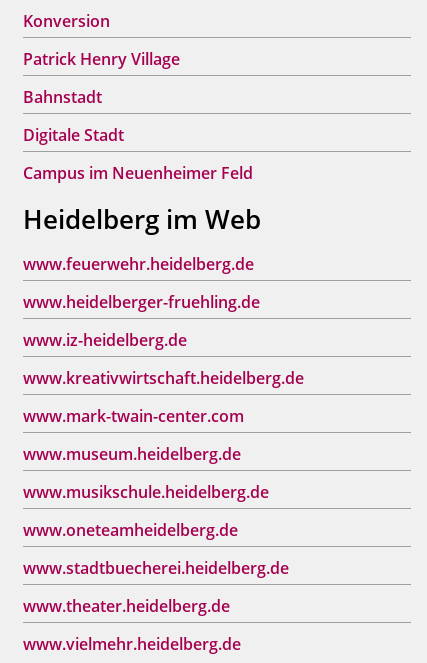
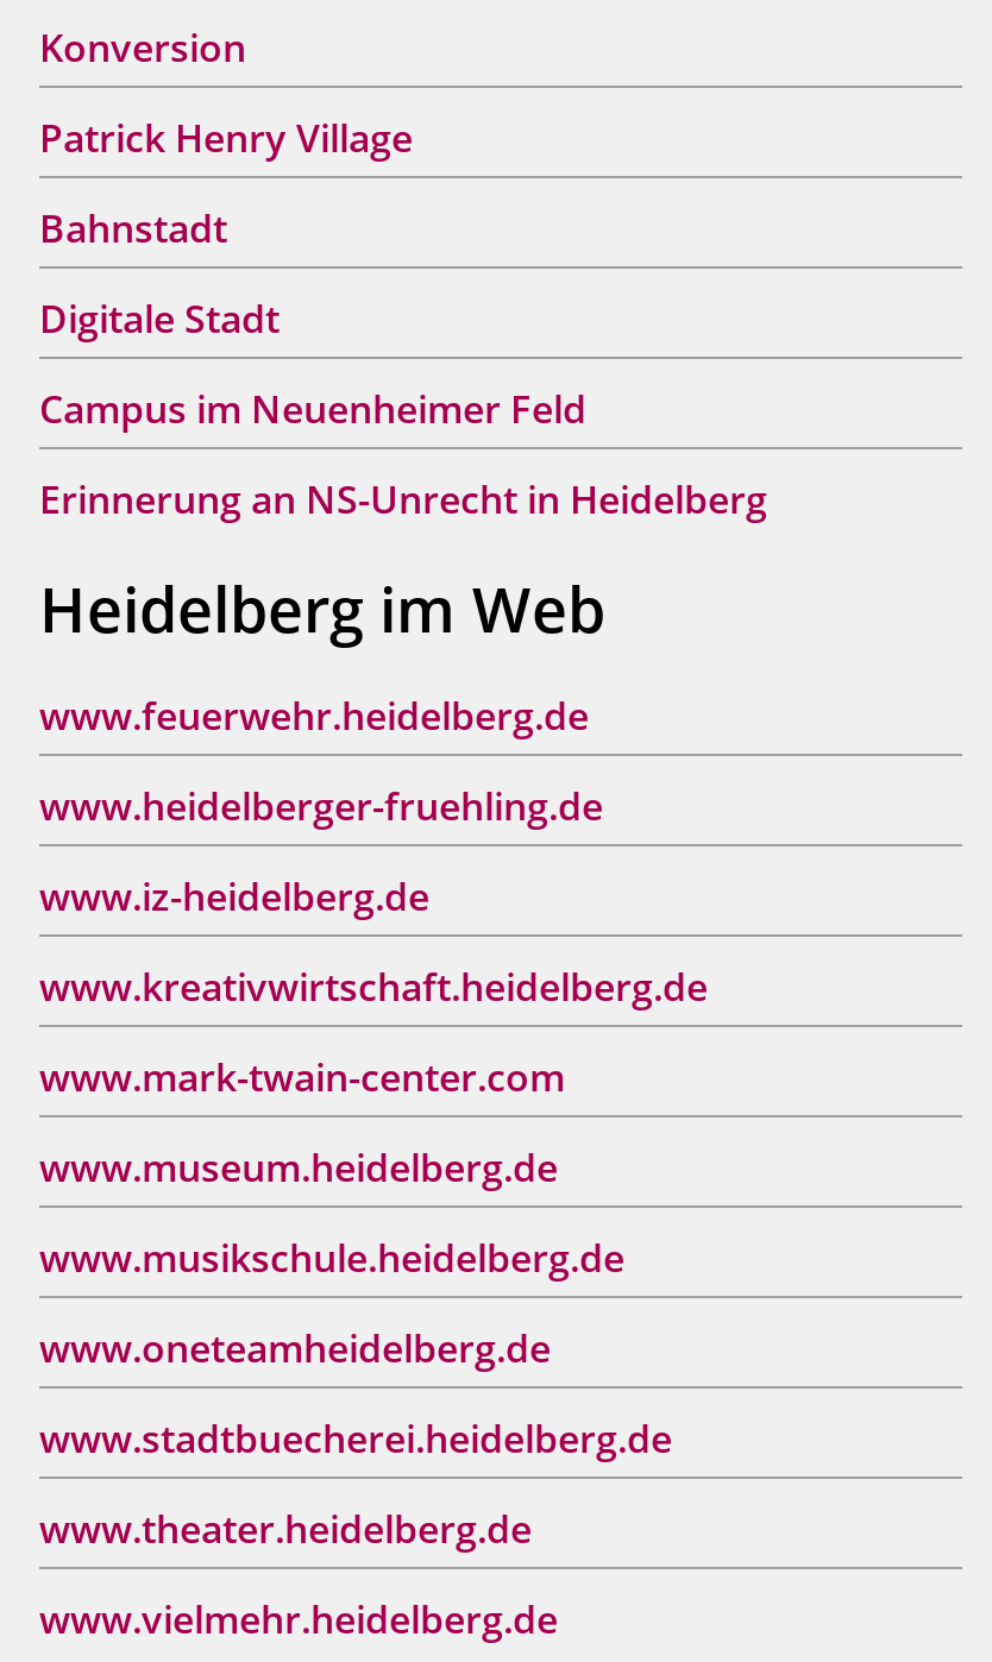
none -> [39,474,767,527] Erinnerung an NS-Unrecht in Heidelberg

